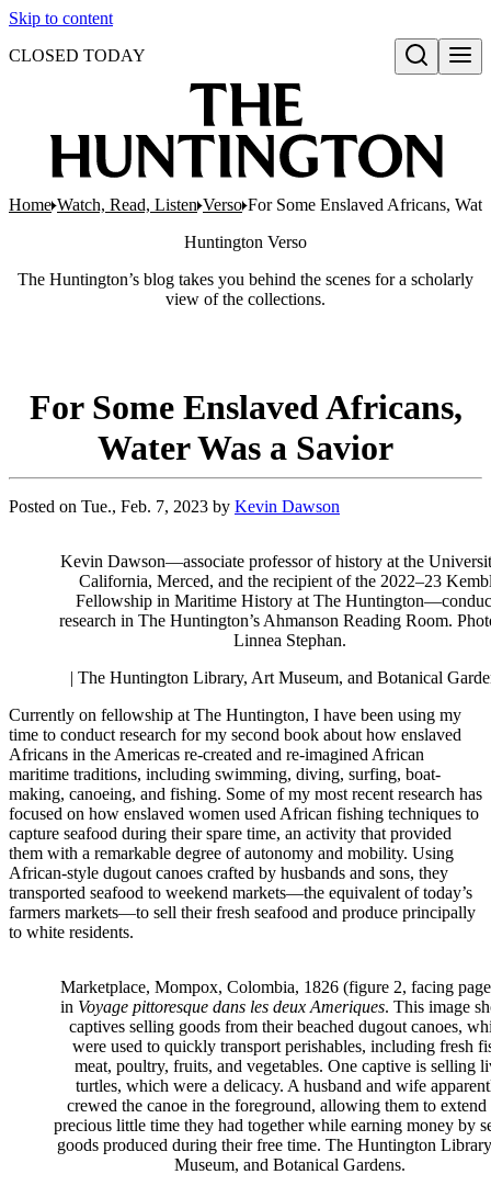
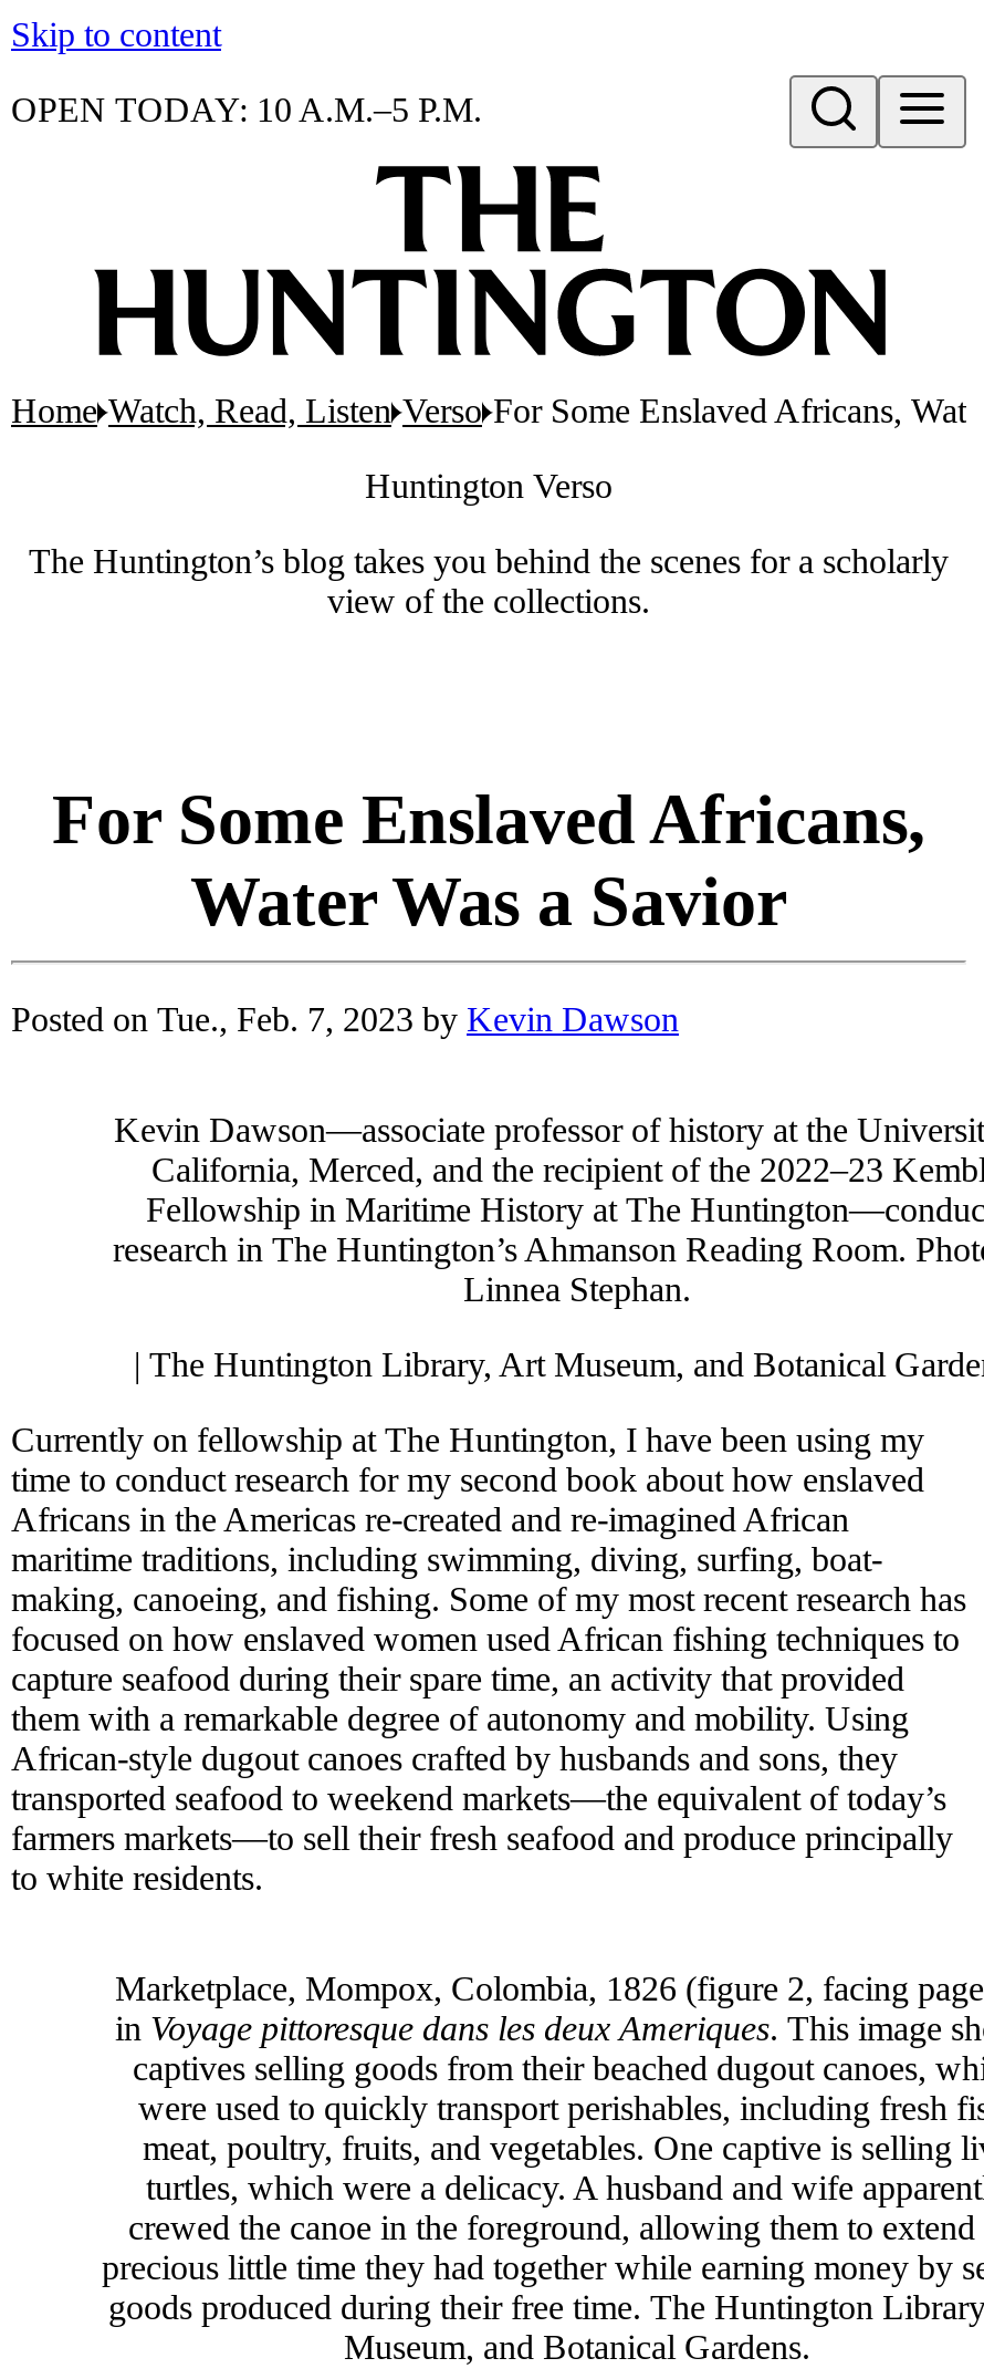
[9,46,146,65] CLOSED TODAY -> [11,91,482,128] OPEN TODAY: 10 A.M.–5 P.M.

